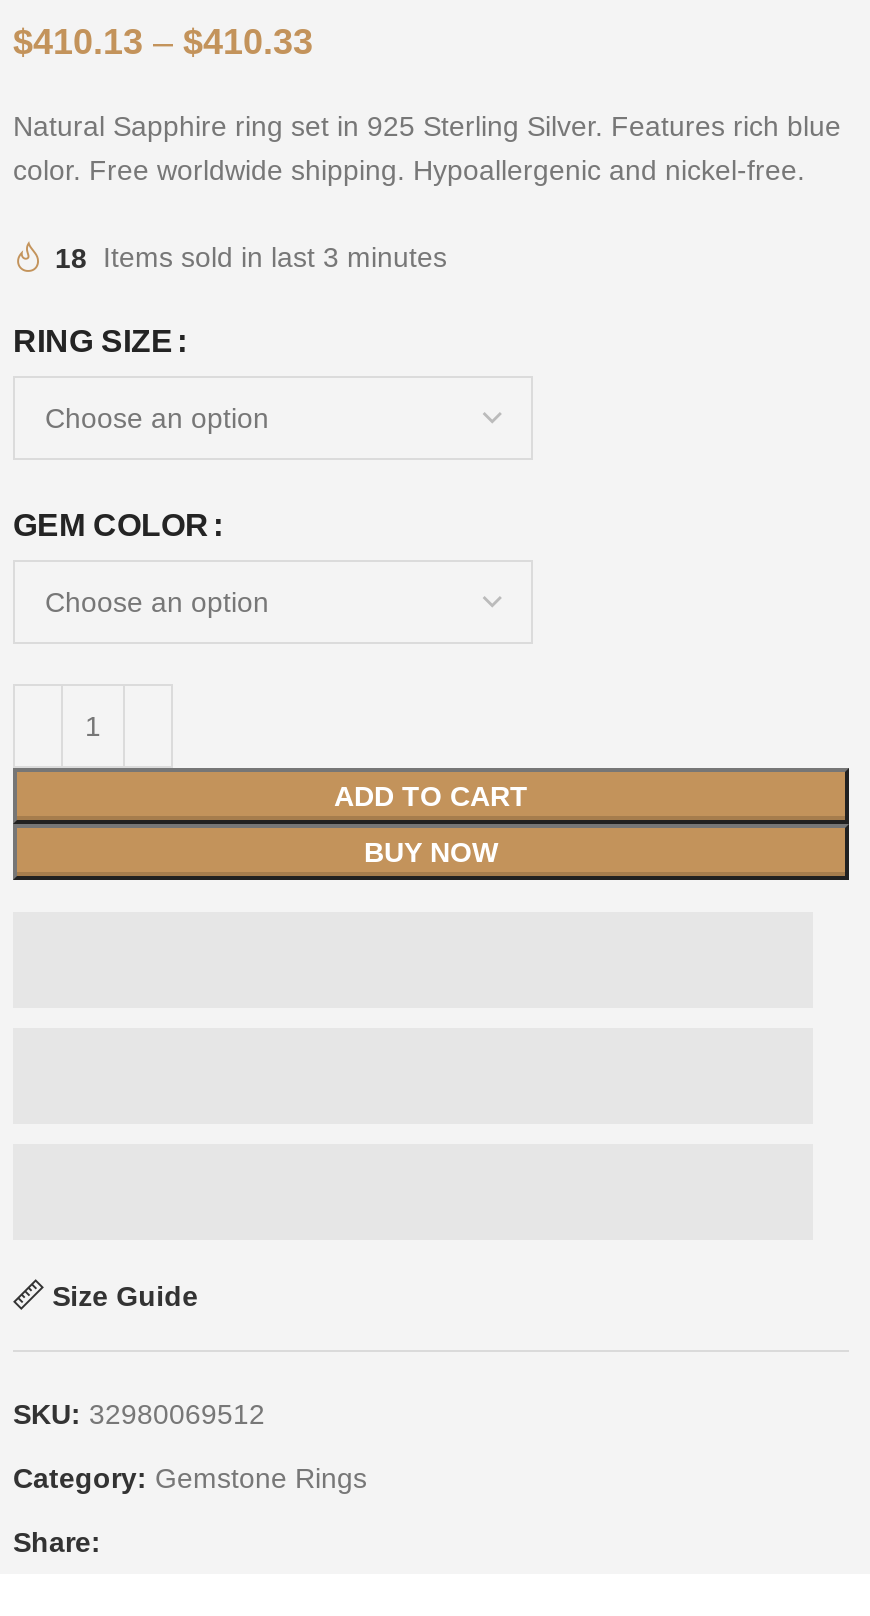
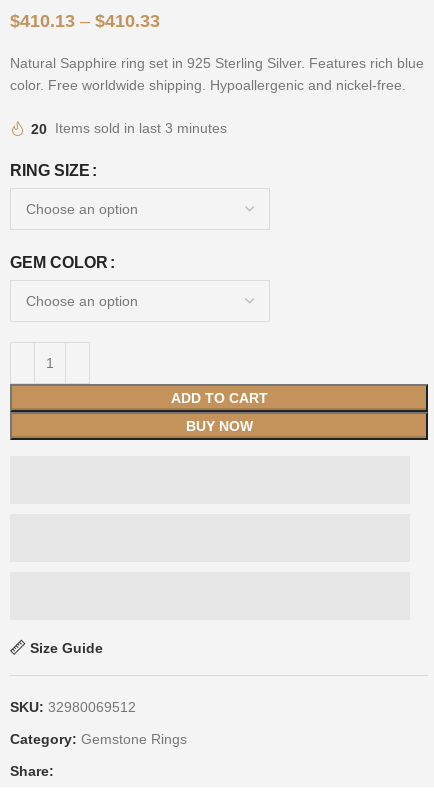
[55,241,447,273] 18 Items sold in last 3 minutes -> [31,121,227,137] 20 Items sold in last 3 minutes

